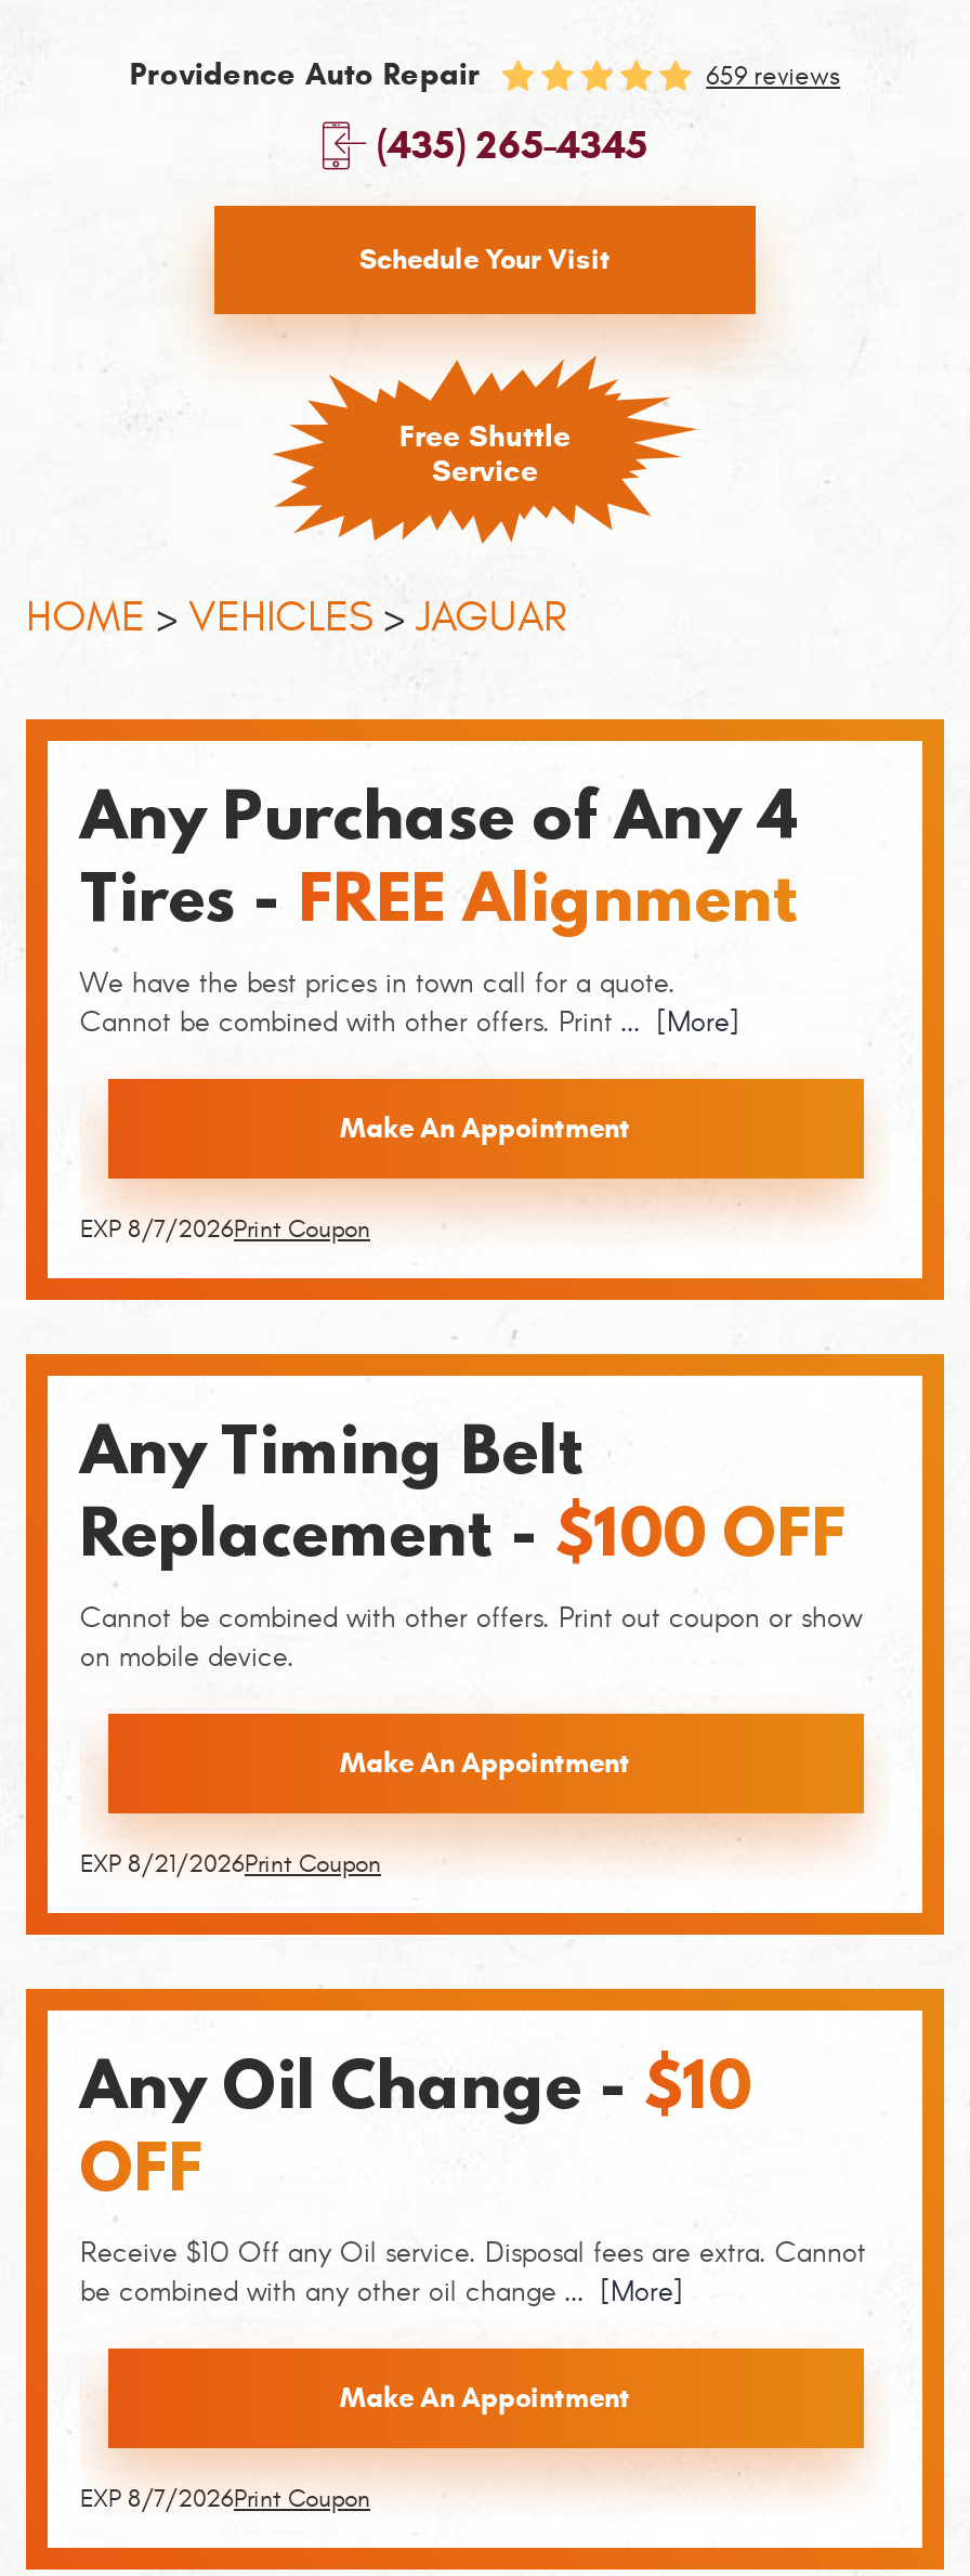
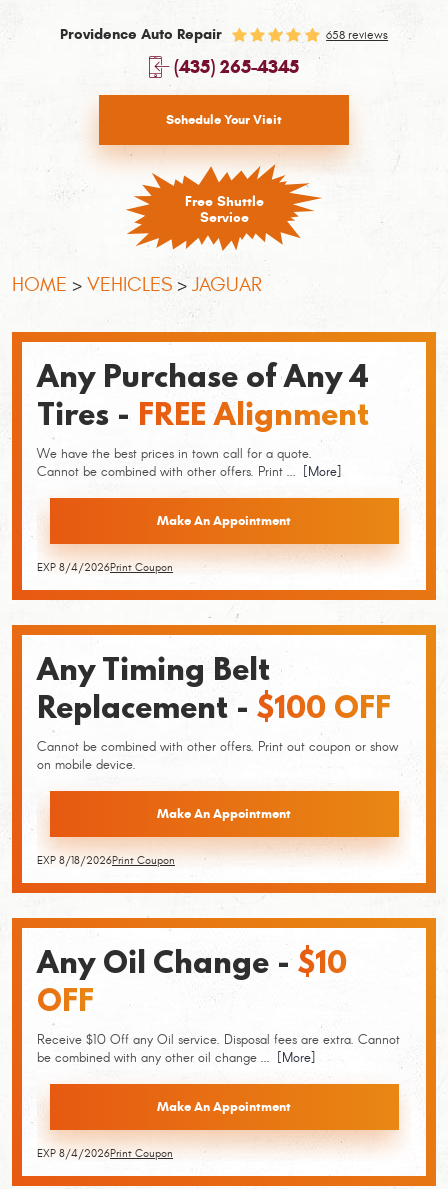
[706,60,840,91] 659 reviews -> [326,28,388,42] 658 reviews
[80,1215,370,1243] EXP 8/7/2026 Print Coupon -> [37,561,173,574] EXP 8/4/2026 Print Coupon
[80,1850,381,1878] EXP 8/21/2026 Print Coupon -> [37,854,175,867] EXP 8/18/2026 Print Coupon
[80,2484,370,2513] EXP 8/7/2026 Print Coupon -> [37,1147,173,1160] EXP 8/4/2026 Print Coupon

